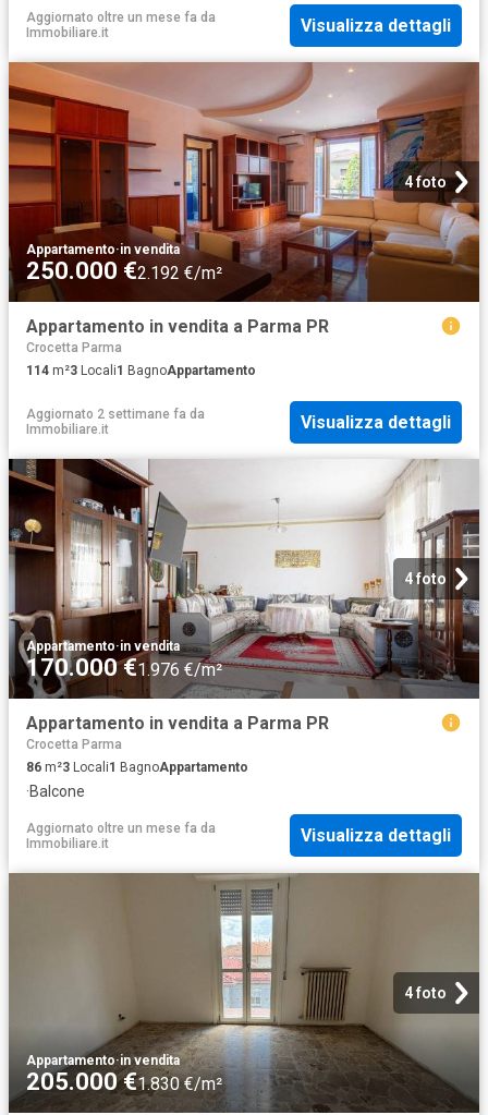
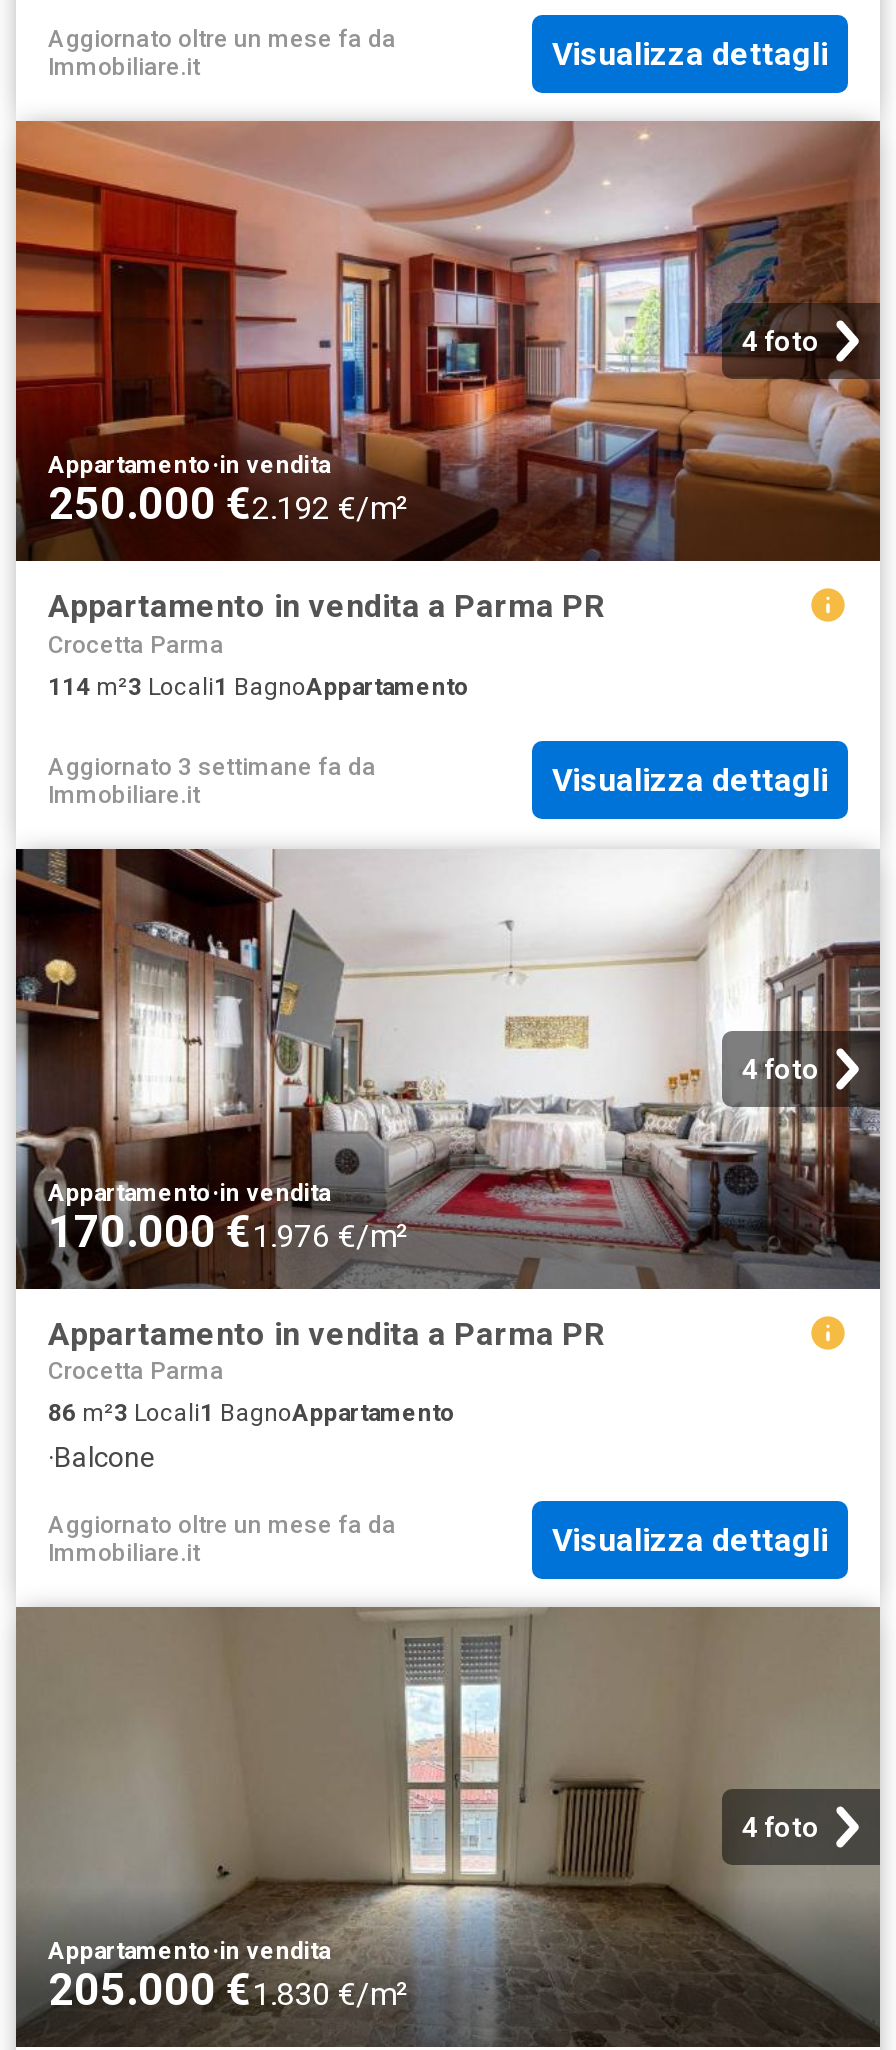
[26,407,205,422] Aggiornato 2 settimane fa da -> [48,752,376,780] Aggiornato 3 settimane fa da

